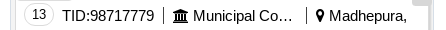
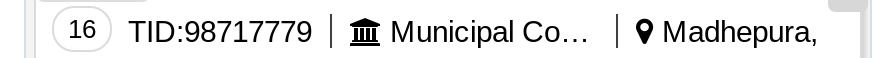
[32,7,154,24] 13 TID:98717779 -> [68,14,312,48] 16 TID:98717779

